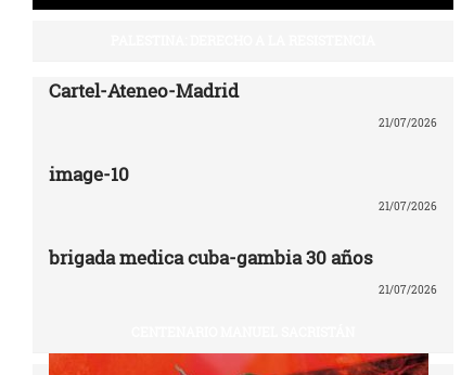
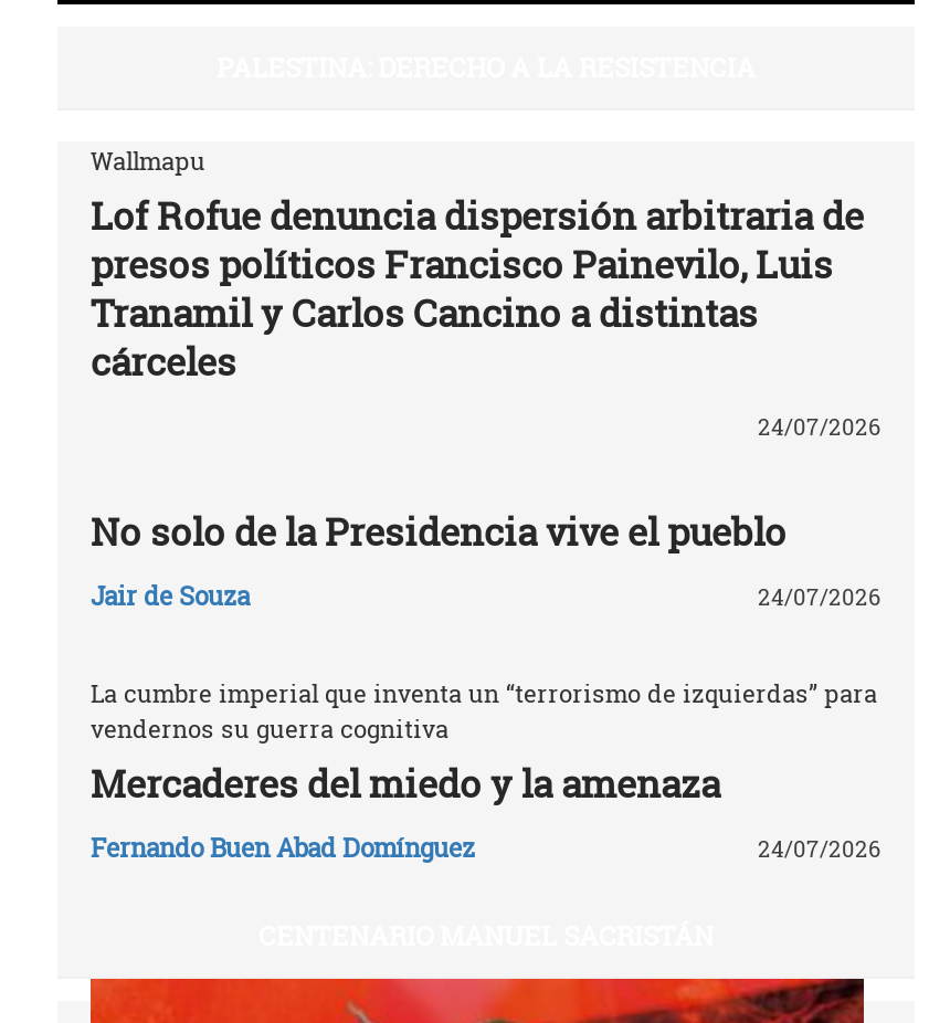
[49,78,239,103] Cartel-Ateneo-Madrid -> [91,143,864,386] Wallmapu | Lof Rofue denuncia dispersión arbitraria de | presos políticos Francisco Painevilo, Luis | Tranamil y Carlos Cancino a distintas | cárceles
[379,116,437,130] 21/07/2026 -> [758,414,882,443] 24/07/2026
[49,161,129,186] image-10 -> [91,506,787,557] No solo de la Presidencia vive el pueblo
[379,200,437,214] 21/07/2026 -> [91,580,882,613] Jair de Souza | 24/07/2026
[49,245,373,270] brigada medica cuba-gambia 30 años -> [91,676,877,808] La cumbre imperial que inventa un “terrorismo de izquierdas” para | vendernos su guerra cognitiva | Mercaderes del miedo y la amenaza
[379,283,437,297] 21/07/2026 -> [91,831,882,865] Fernando Buen Abad Domínguez | 24/07/2026

